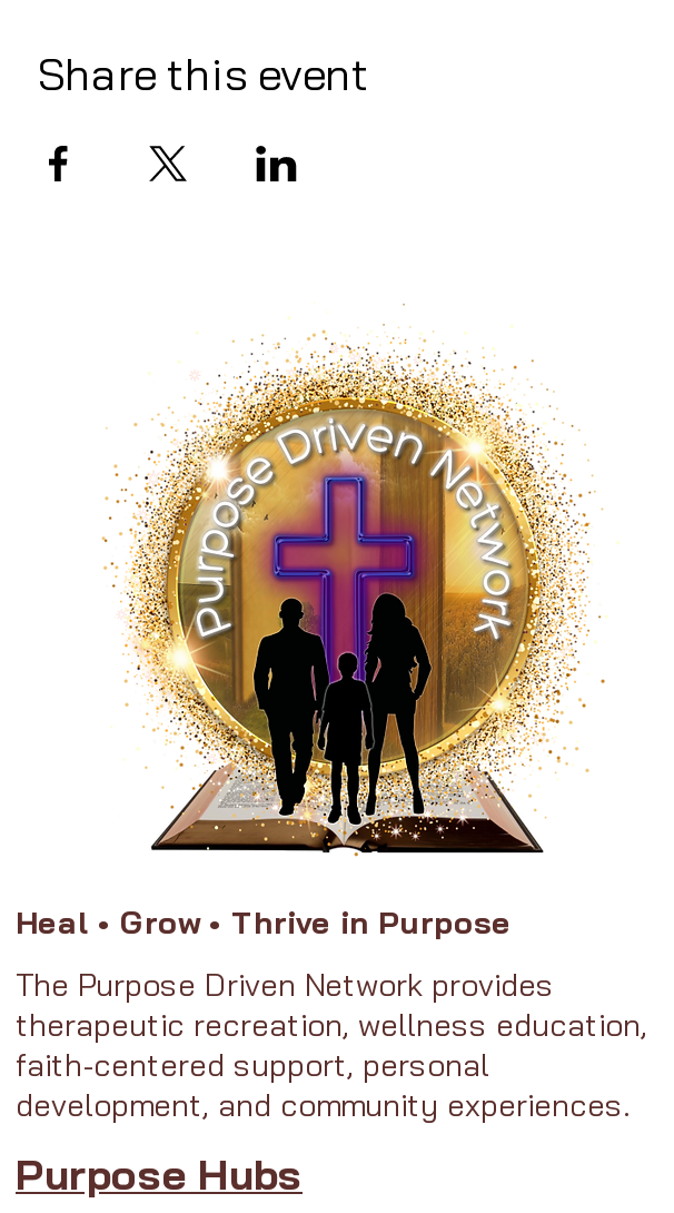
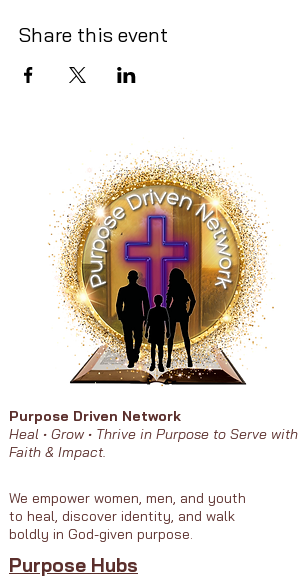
[16,903,521,943] Heal • Grow • Thrive in Purpose -> [9,407,298,461] Purpose Driven Network | Heal • Grow • Thrive in Purpose to Serve with | Faith & Impact.
[16,965,647,1125] The Purpose Driven Network provides | therapeutic recreation, wellness education, | faith-centered support, personal | development, and community experiences. -> [9,489,246,543] We empower women, men, and youth | to heal, discover identity, and walk | boldly in God-given purpose.

